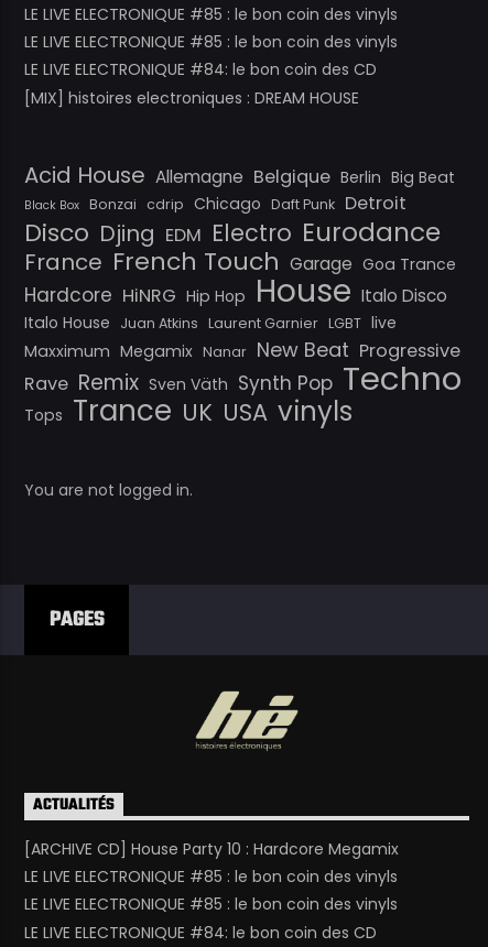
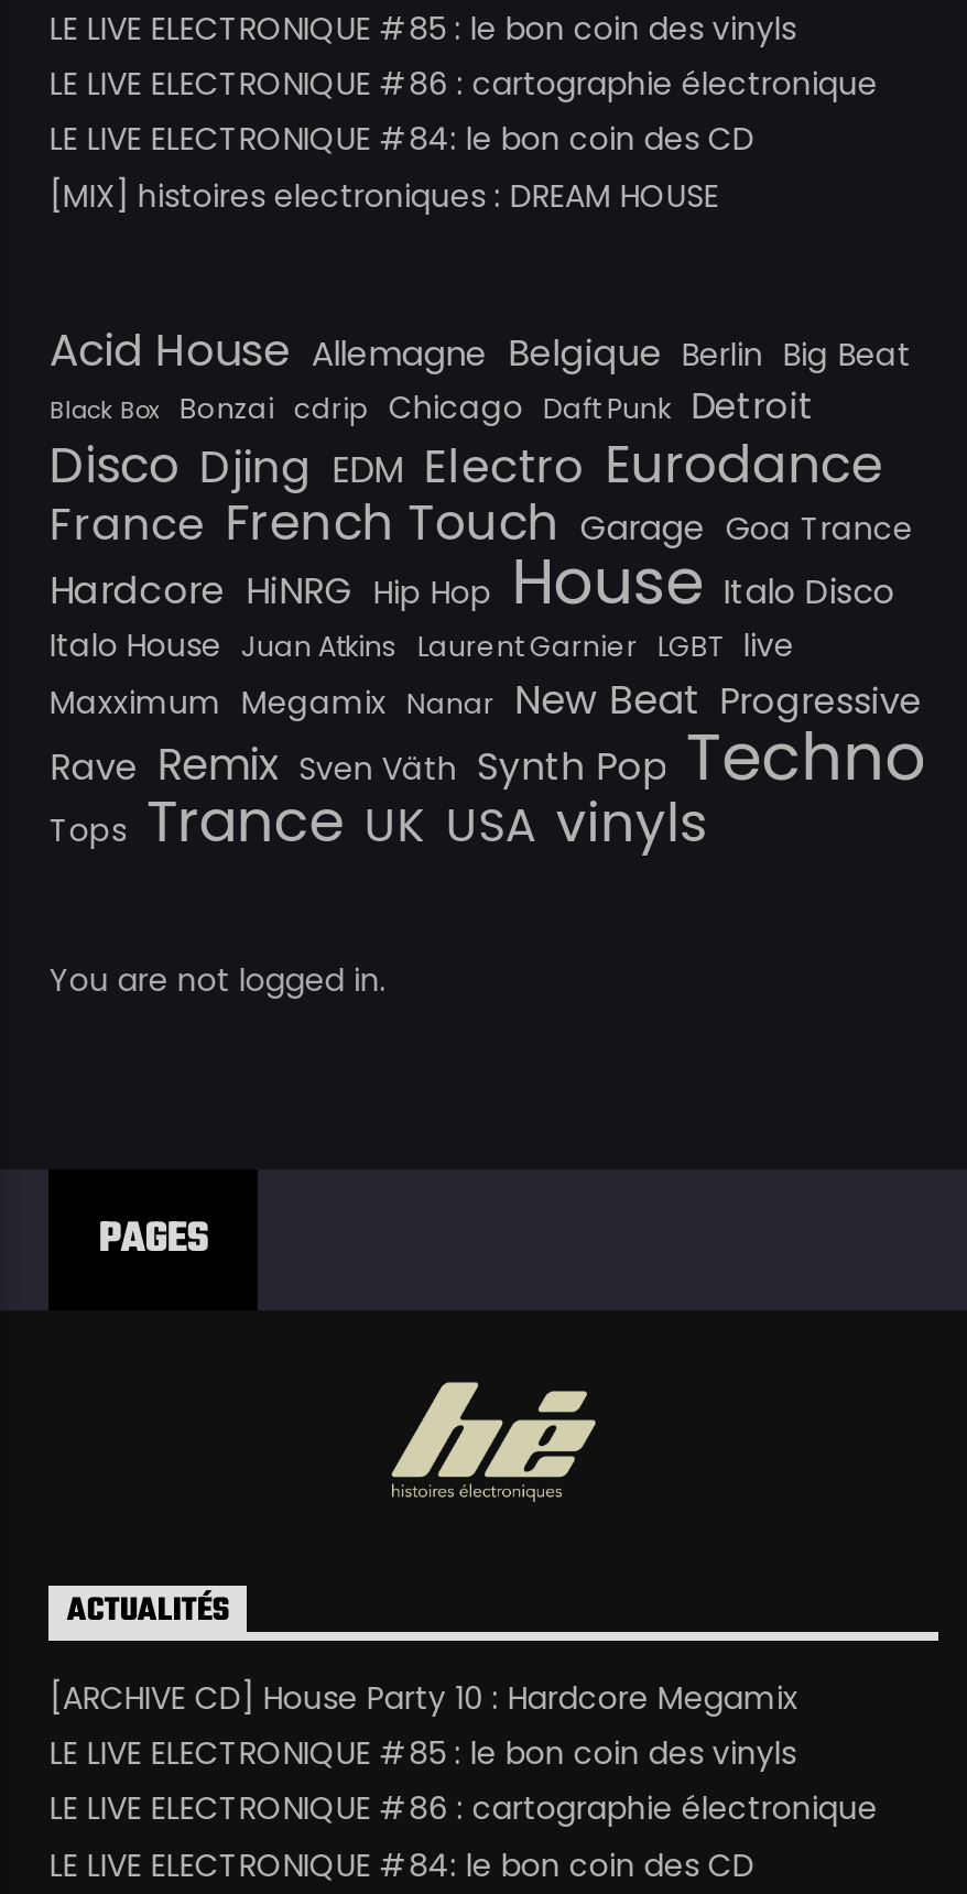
[25,31,398,53] LE LIVE ELECTRONIQUE #85 : le bon coin des vinyls -> [49,62,878,106] LE LIVE ELECTRONIQUE #86 : cartographie électronique
[25,893,398,915] LE LIVE ELECTRONIQUE #85 : le bon coin des vinyls -> [49,1787,878,1831] LE LIVE ELECTRONIQUE #86 : cartographie électronique

